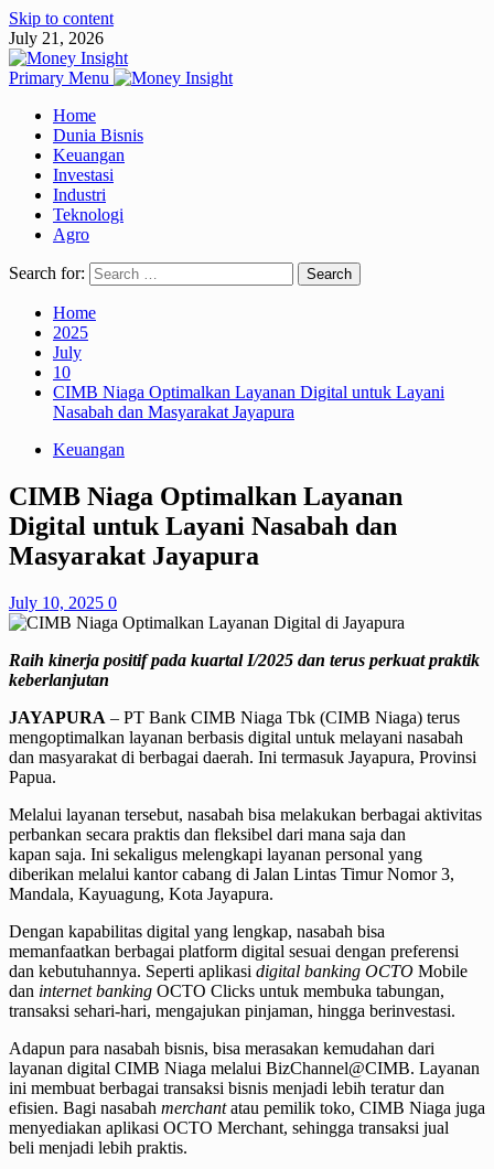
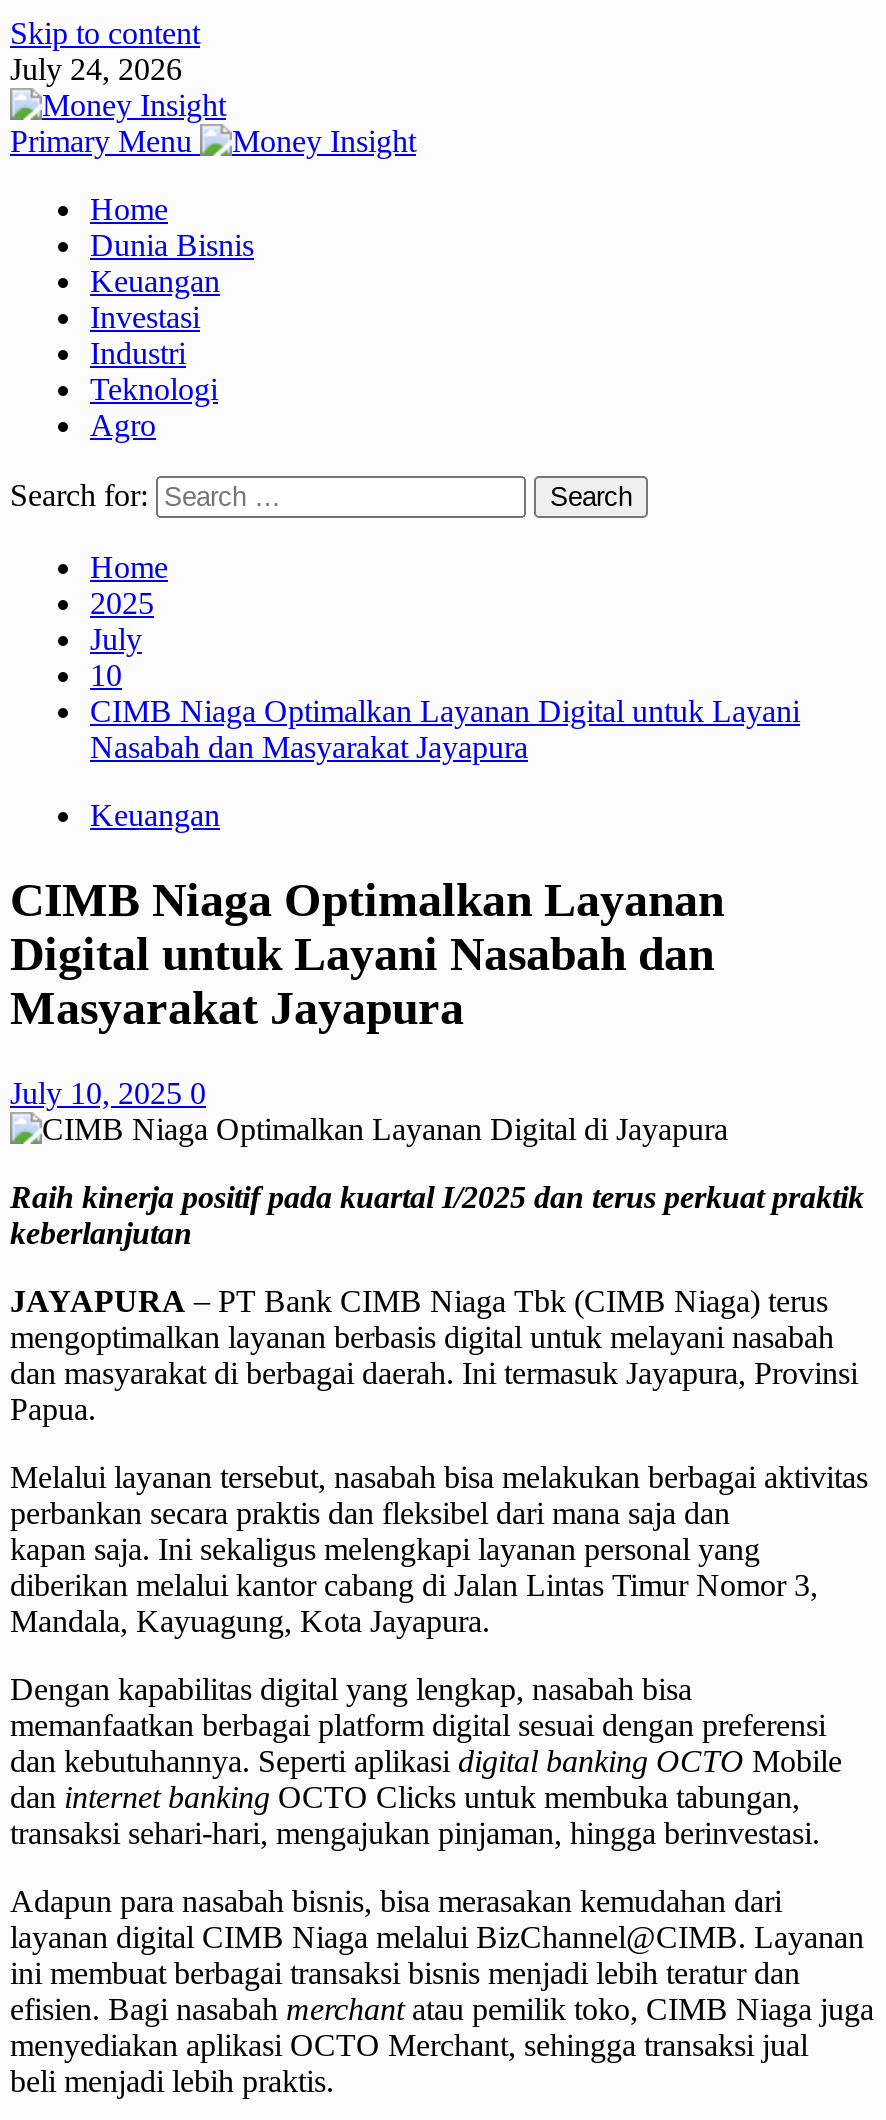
[9,29,104,47] July 21, 2026 -> [10,52,182,86] July 24, 2026

